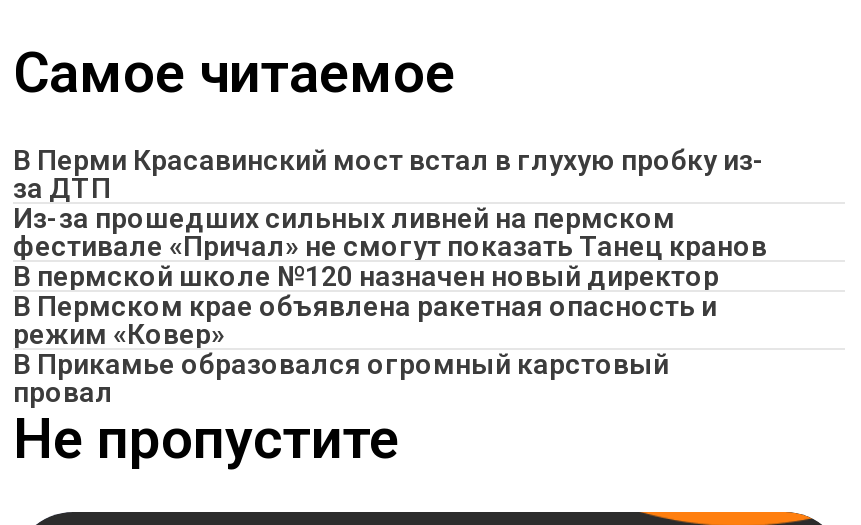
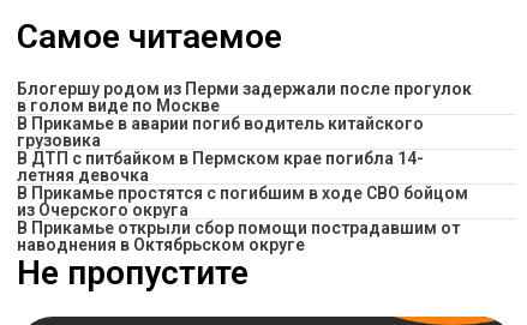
[13,144,767,408] В Перми Красавинский мост встал в глухую пробку из- | за ДТП | Из-за прошедших сильных ливней на пермском | фестивале «Причал» не смогут показать Танец кранов | В пермской школе №120 назначен новый директор | В Пермском крае объявлена ракетная опасность и | режим «Ковер» | В Прикамье образовался огромный карстовый | провал -> [17,80,472,255] Блогершу родом из Перми задержали после прогулок | в голом виде по Москве | В Прикамье в аварии погиб водитель китайского | грузовика | В ДТП с питбайком в Пермском крае погибла 14- | летняя девочка | В Прикамье простятся с погибшим в ходе СВО бойцом | из Очерского округа | В Прикамье открыли сбор помощи пострадавшим от | наводнения в Октябрьском округе

